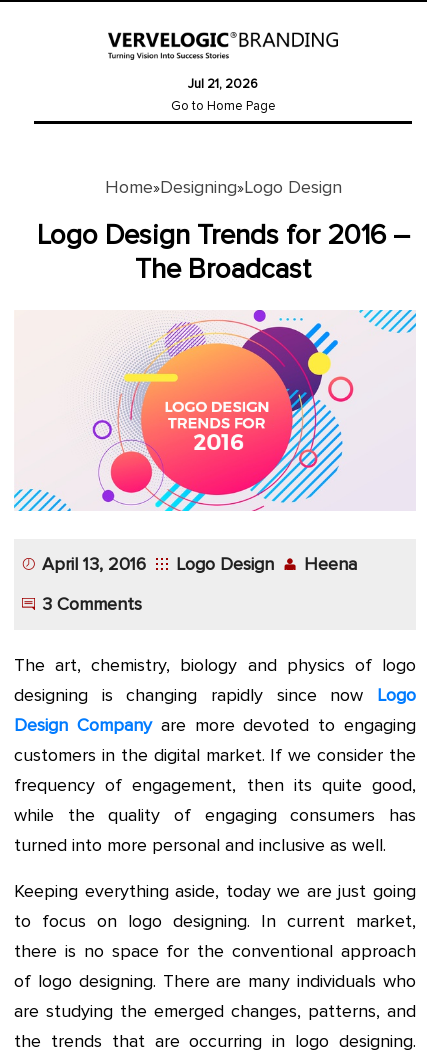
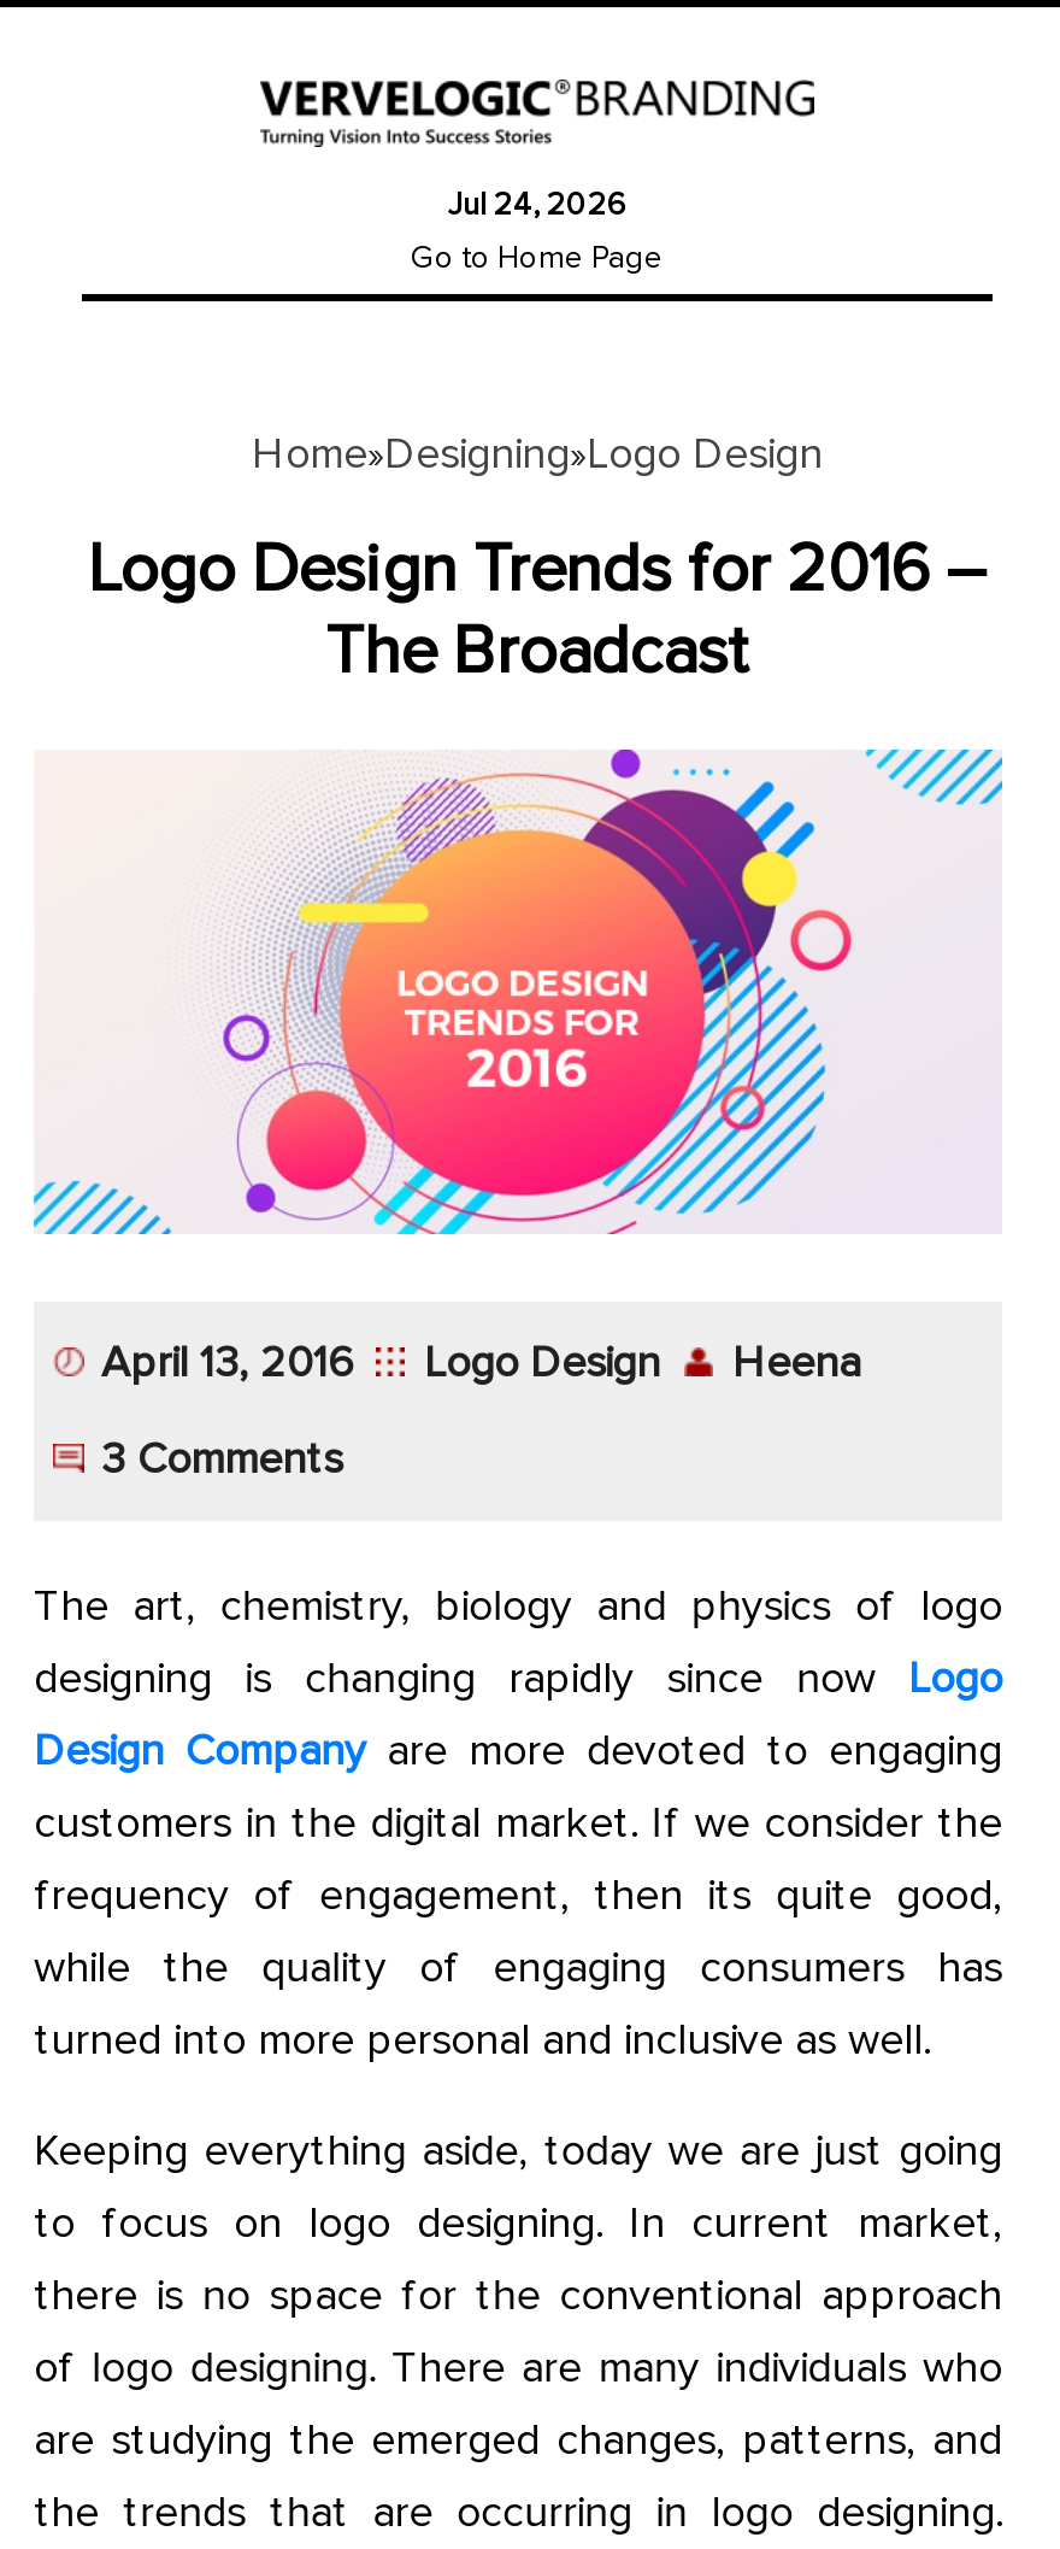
[188,76,258,92] Jul 21, 2026 -> [448,186,626,224] Jul 24, 2026

